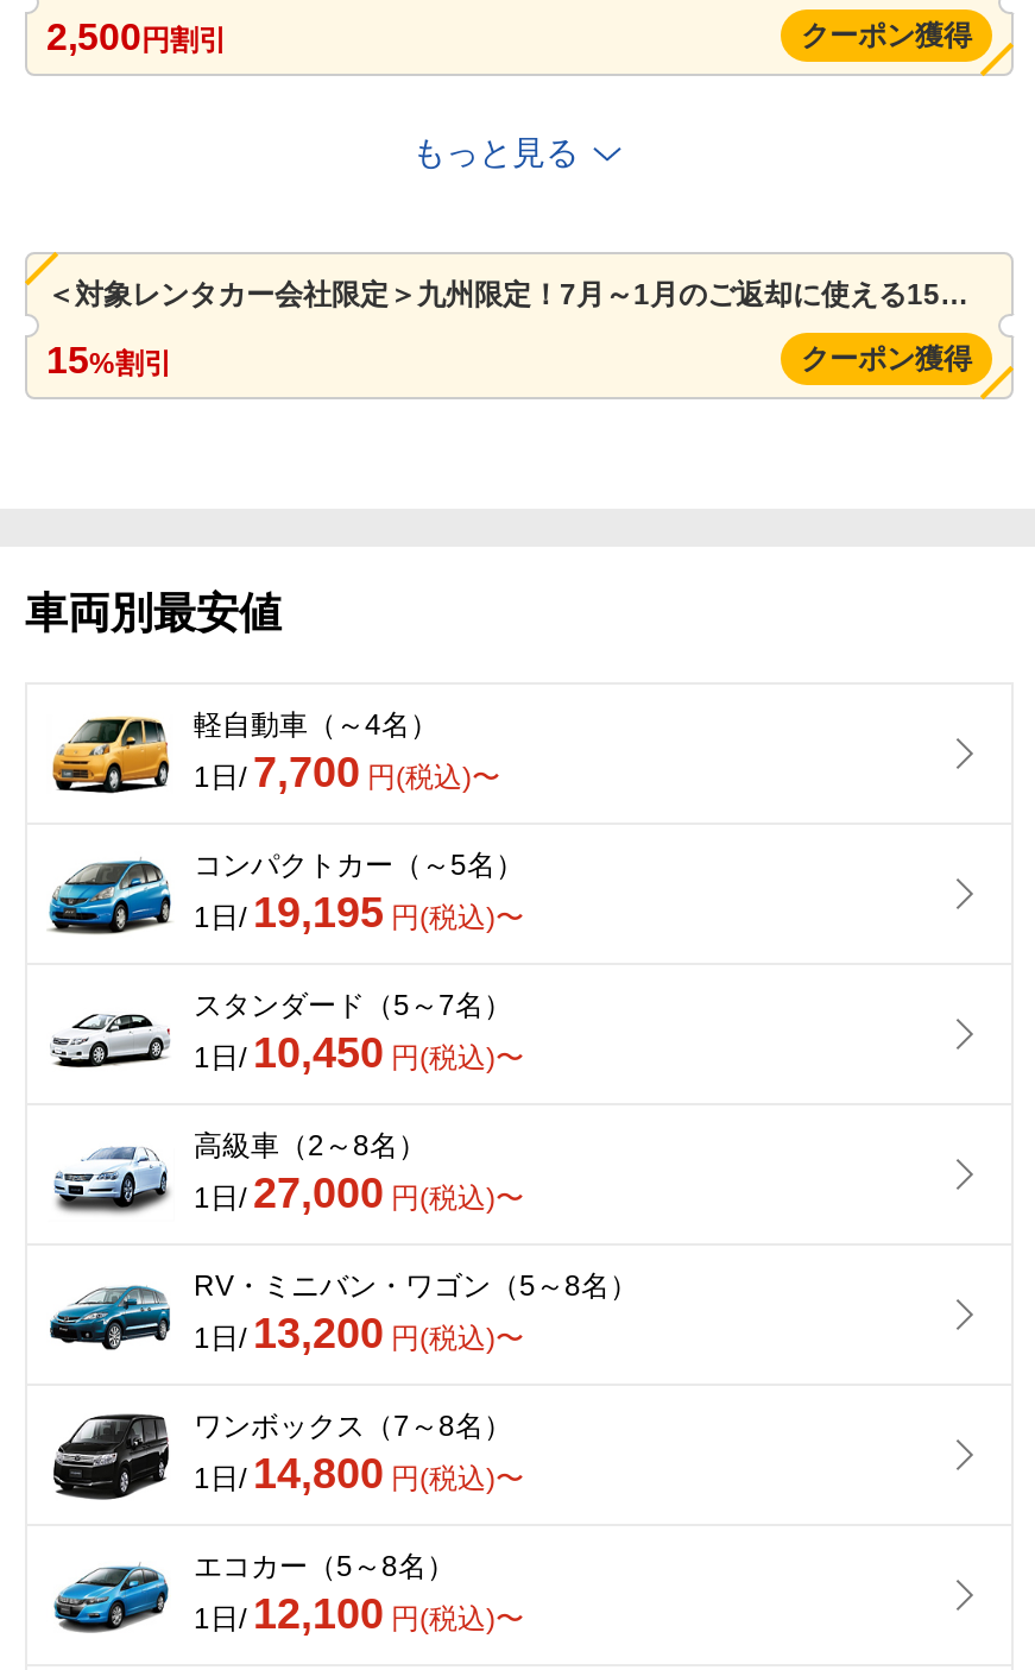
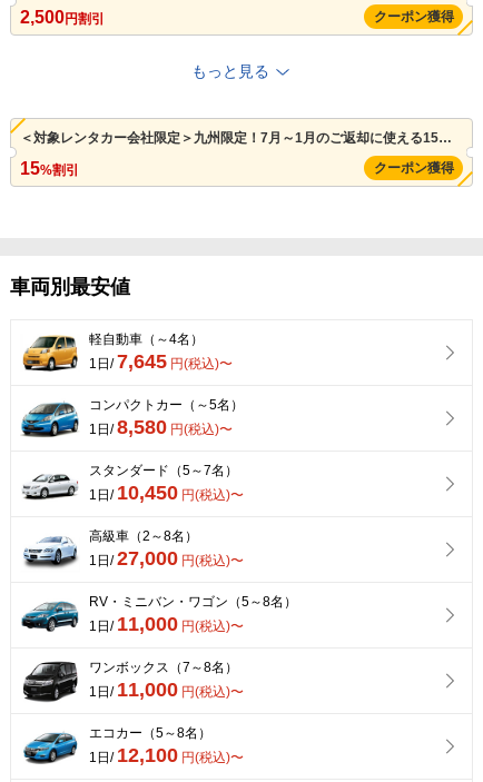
[194,748,500,795] 1日/ 7,700 円(税込)〜 -> [89,350,233,372] 1日/ 7,645 円(税込)〜
[194,888,524,935] 1日/ 19,195 円(税込)〜 -> [89,415,233,438] 1日/ 8,580 円(税込)〜
[194,1309,524,1356] 1日/ 13,200 円(税込)〜 -> [89,612,244,635] 1日/ 11,000 円(税込)〜
[194,1449,524,1496] 1日/ 14,800 円(税込)〜 -> [89,678,244,700] 1日/ 11,000 円(税込)〜

